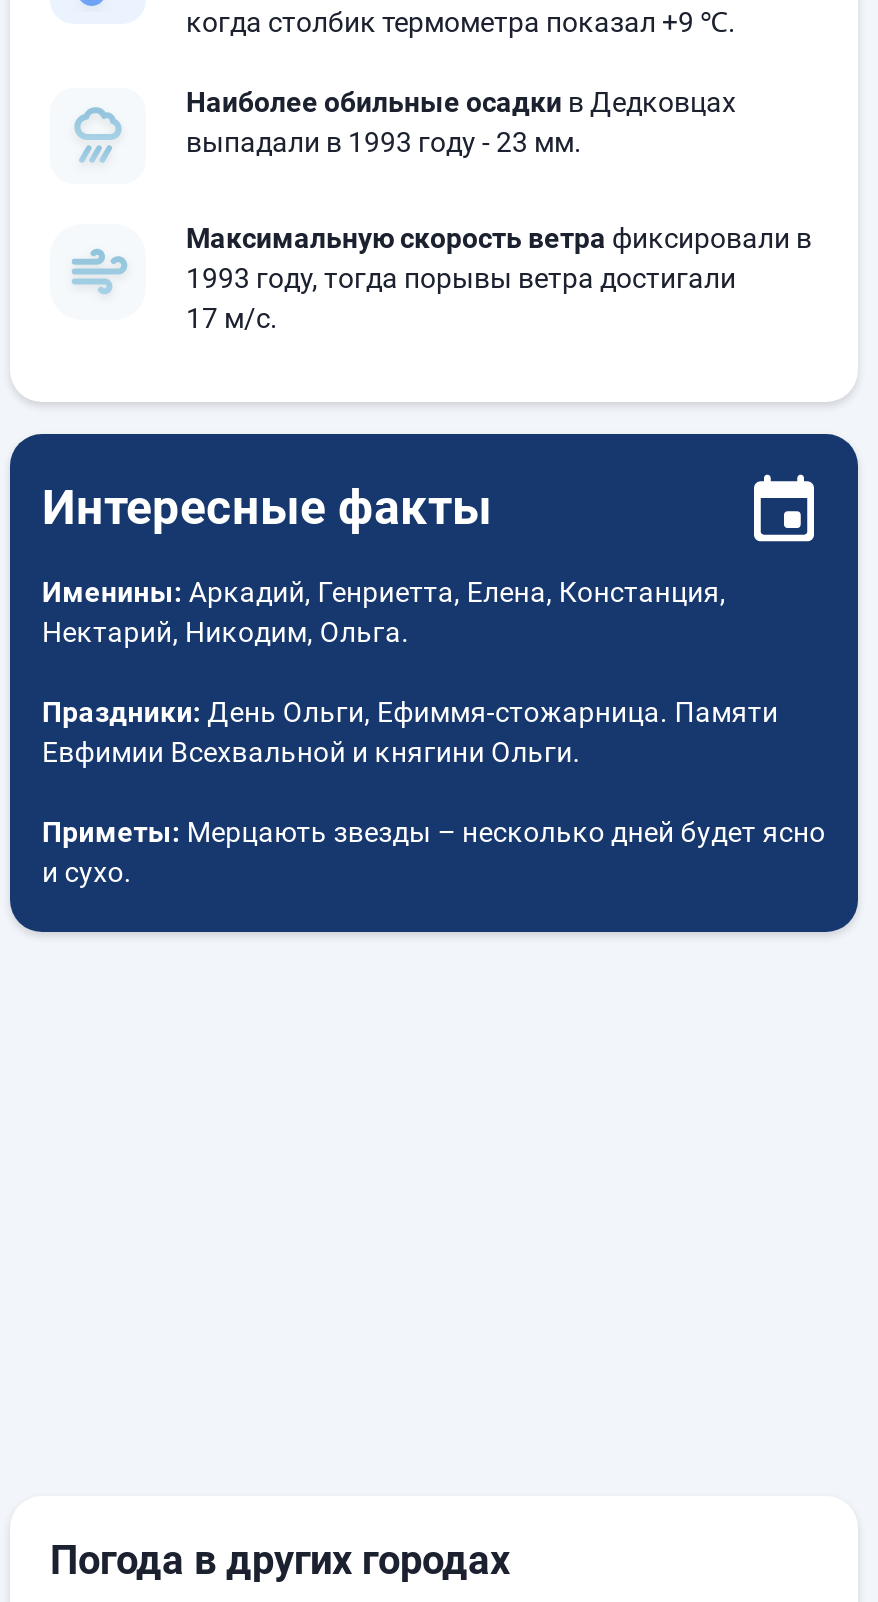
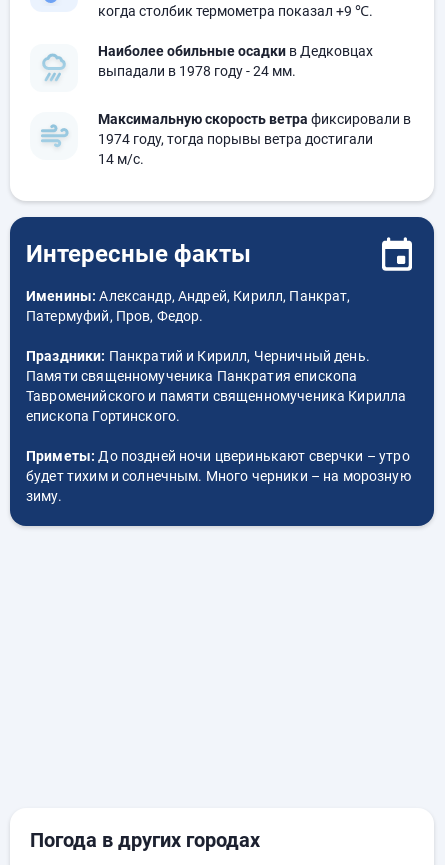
[186,126,582,158] выпадали в 1993 году - 23 мм. -> [98,63,296,79] выпадали в 1978 году - 24 мм.
[186,262,736,294] 1993 году, тогда порывы ветра достигали -> [98,131,373,147] 1974 году, тогда порывы ветра достигали
[186,302,278,334] 17 м/с. -> [98,151,144,167] 14 м/с.
[42,576,726,648] Именины: Аркадий, Генриетта, Елена, Констанция, | Нектарий, Никодим, Ольга. -> [26,288,351,324] Именины: Александр, Андрей, Кирилл, Панкрат, | Патермуфий, Пров, Федор.
[42,696,778,768] Праздники: День Ольги, Ефиммя-стожарница. Памяти | Евфимии Всехвальной и княгини Ольги. -> [26,348,406,424] Праздники: Панкратий и Кирилл, Черничный день. | Памяти священномученика Панкратия епископа | Тавроменийского и памяти священномученика Кирилла | епископа Гортинского.
[42,816,826,888] Приметы: Мерцають звезды – несколько дней будет ясно | и сухо. -> [26,448,411,504] Приметы: До поздней ночи цверинькают сверчки – утро | будет тихим и солнечным. Много черники – на морозную | зиму.

